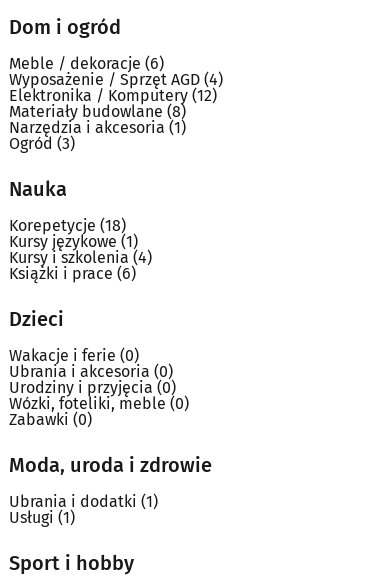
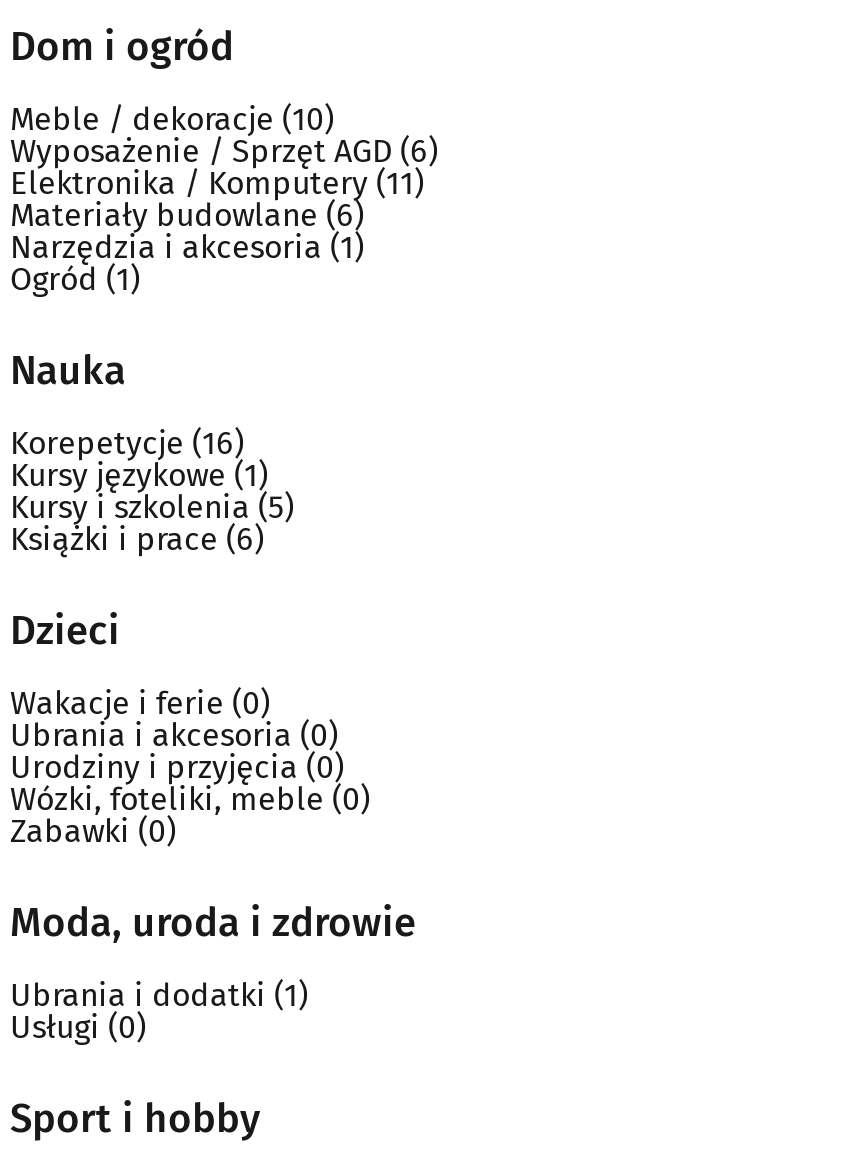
[9,53,164,72] Meble / dekoracje (6) -> [10,99,334,137] Meble / dekoracje (10)
[9,69,223,88] Wyposażenie / Sprzęt AGD (4) -> [10,131,438,169] Wyposażenie / Sprzęt AGD (6)
[9,85,217,104] Elektronika / Komputery (12) -> [10,163,424,201] Elektronika / Komputery (11)
[9,101,186,120] Materiały budowlane(8) -> [10,195,364,233] Materiały budowlane(6)
[9,133,75,152] Ogród(3) -> [10,259,140,297] Ogród(1)
[9,215,126,234] Korepetycje (18) -> [10,423,244,461] Korepetycje (16)
[9,247,152,266] Kursy i szkolenia(4) -> [10,487,294,525] Kursy i szkolenia(5)
[9,507,75,526] Usługi(1) -> [10,1007,146,1045] Usługi(0)

